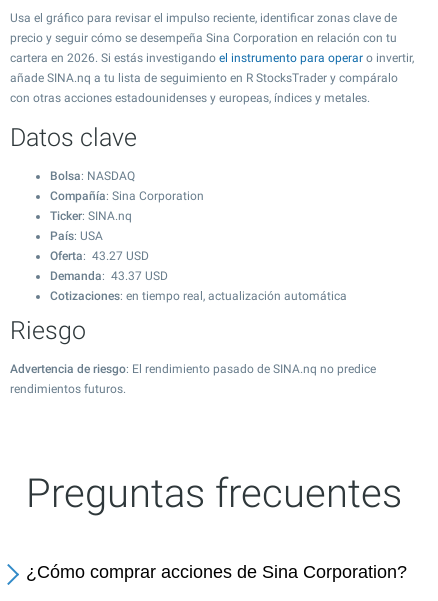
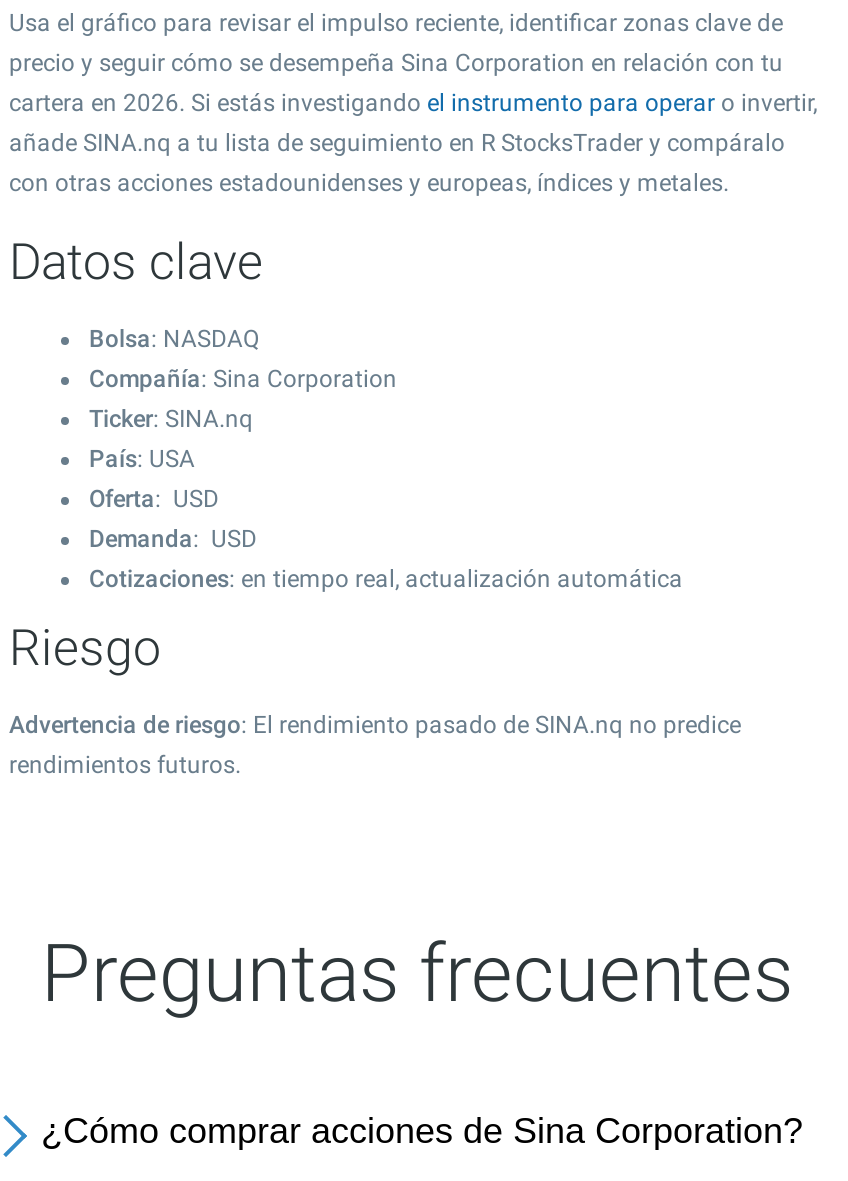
[50,249,168,283] Oferta: 43.27 USD | Demanda: 43.37 USD -> [89,485,257,553] Oferta: USD | Demanda: USD

